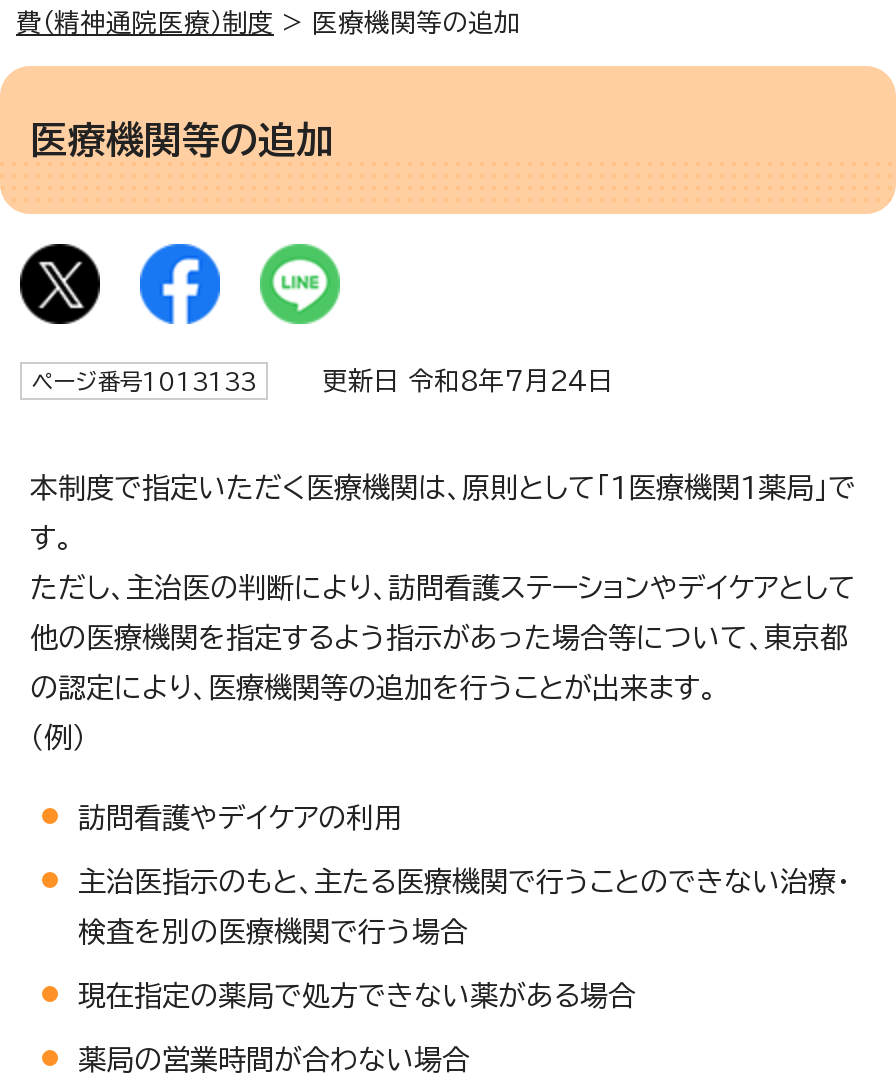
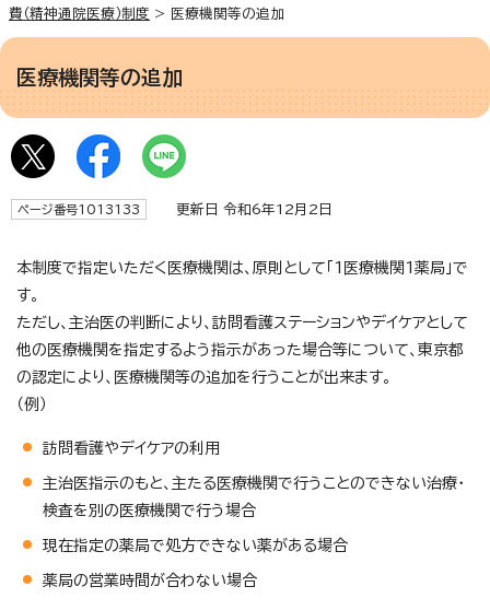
[288,367,614,393] 更新日 令和8年7月24日 -> [157,202,332,216] 更新日 令和6年12月2日

